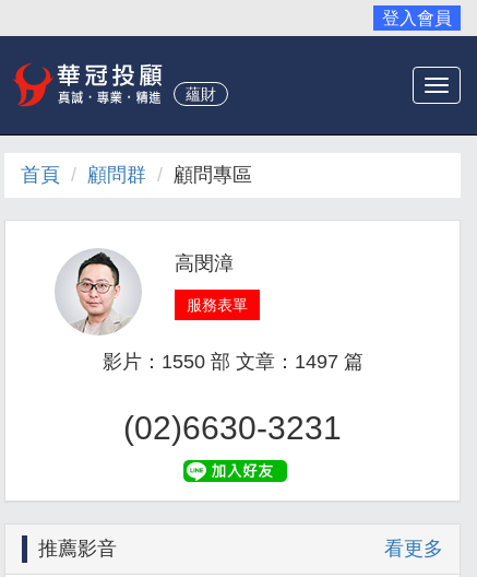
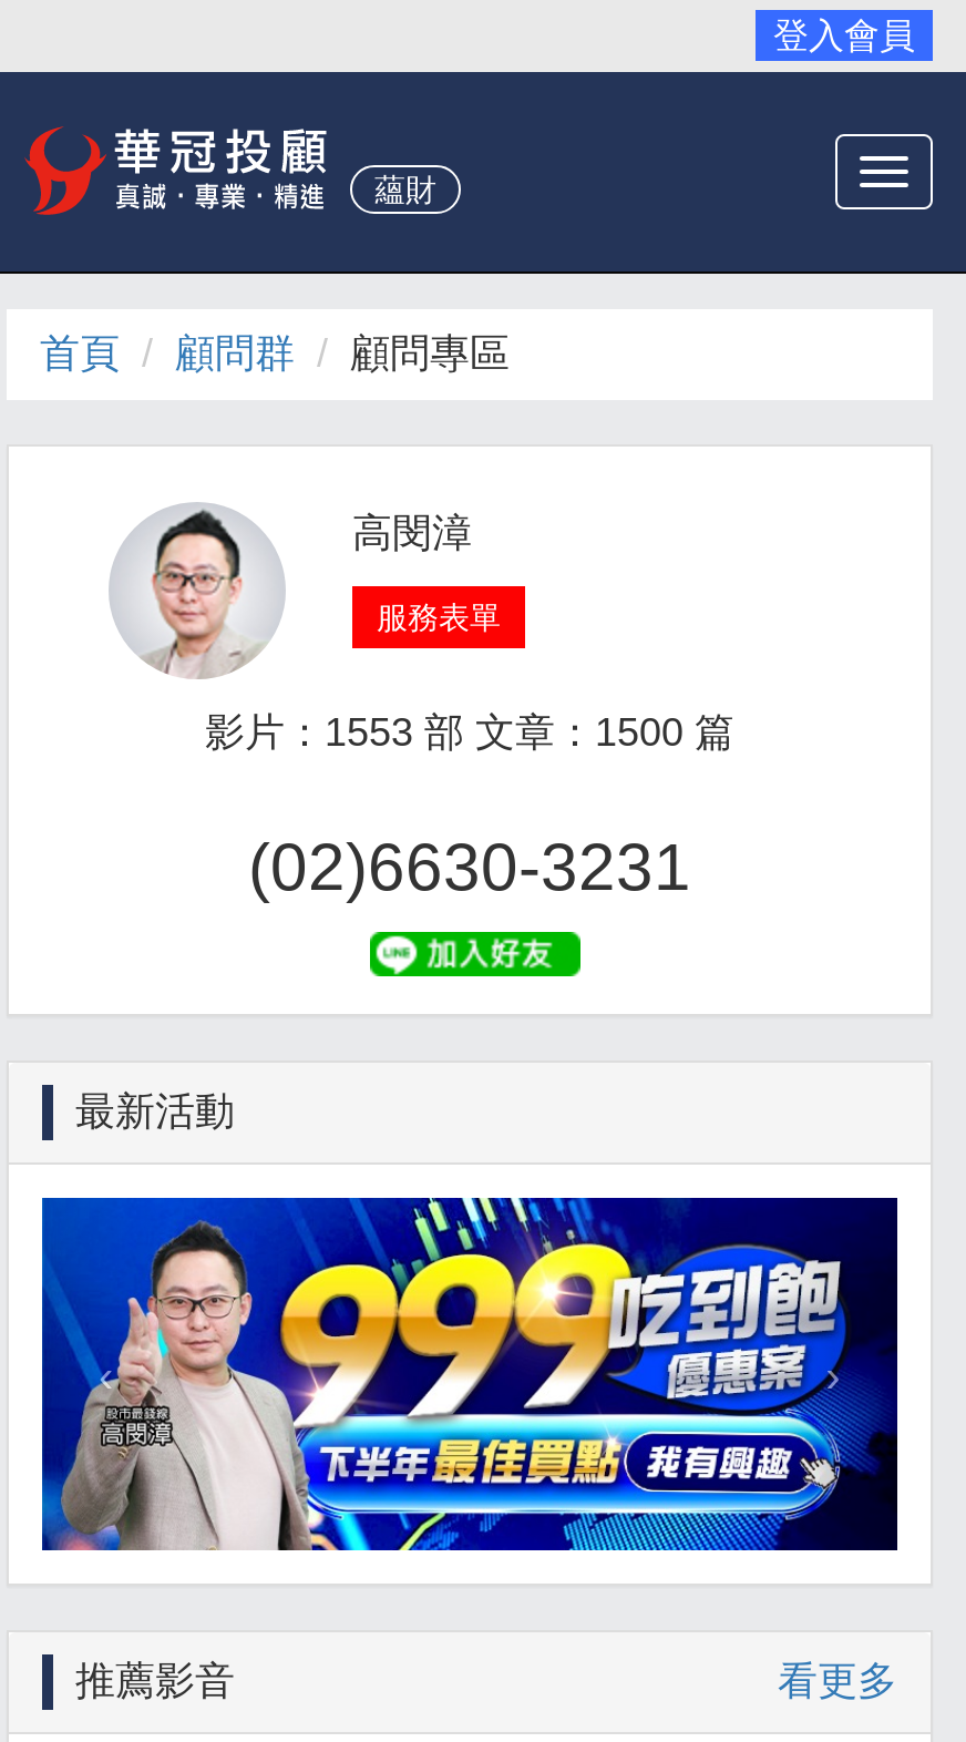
[102,351,363,373] 影片：1550 部 文章：1497 篇 -> [205,710,734,755] 影片：1553 部 文章：1500 篇
none -> [40,1196,900,1553] [image]
none -> [75,1089,235,1134] 最新活動

